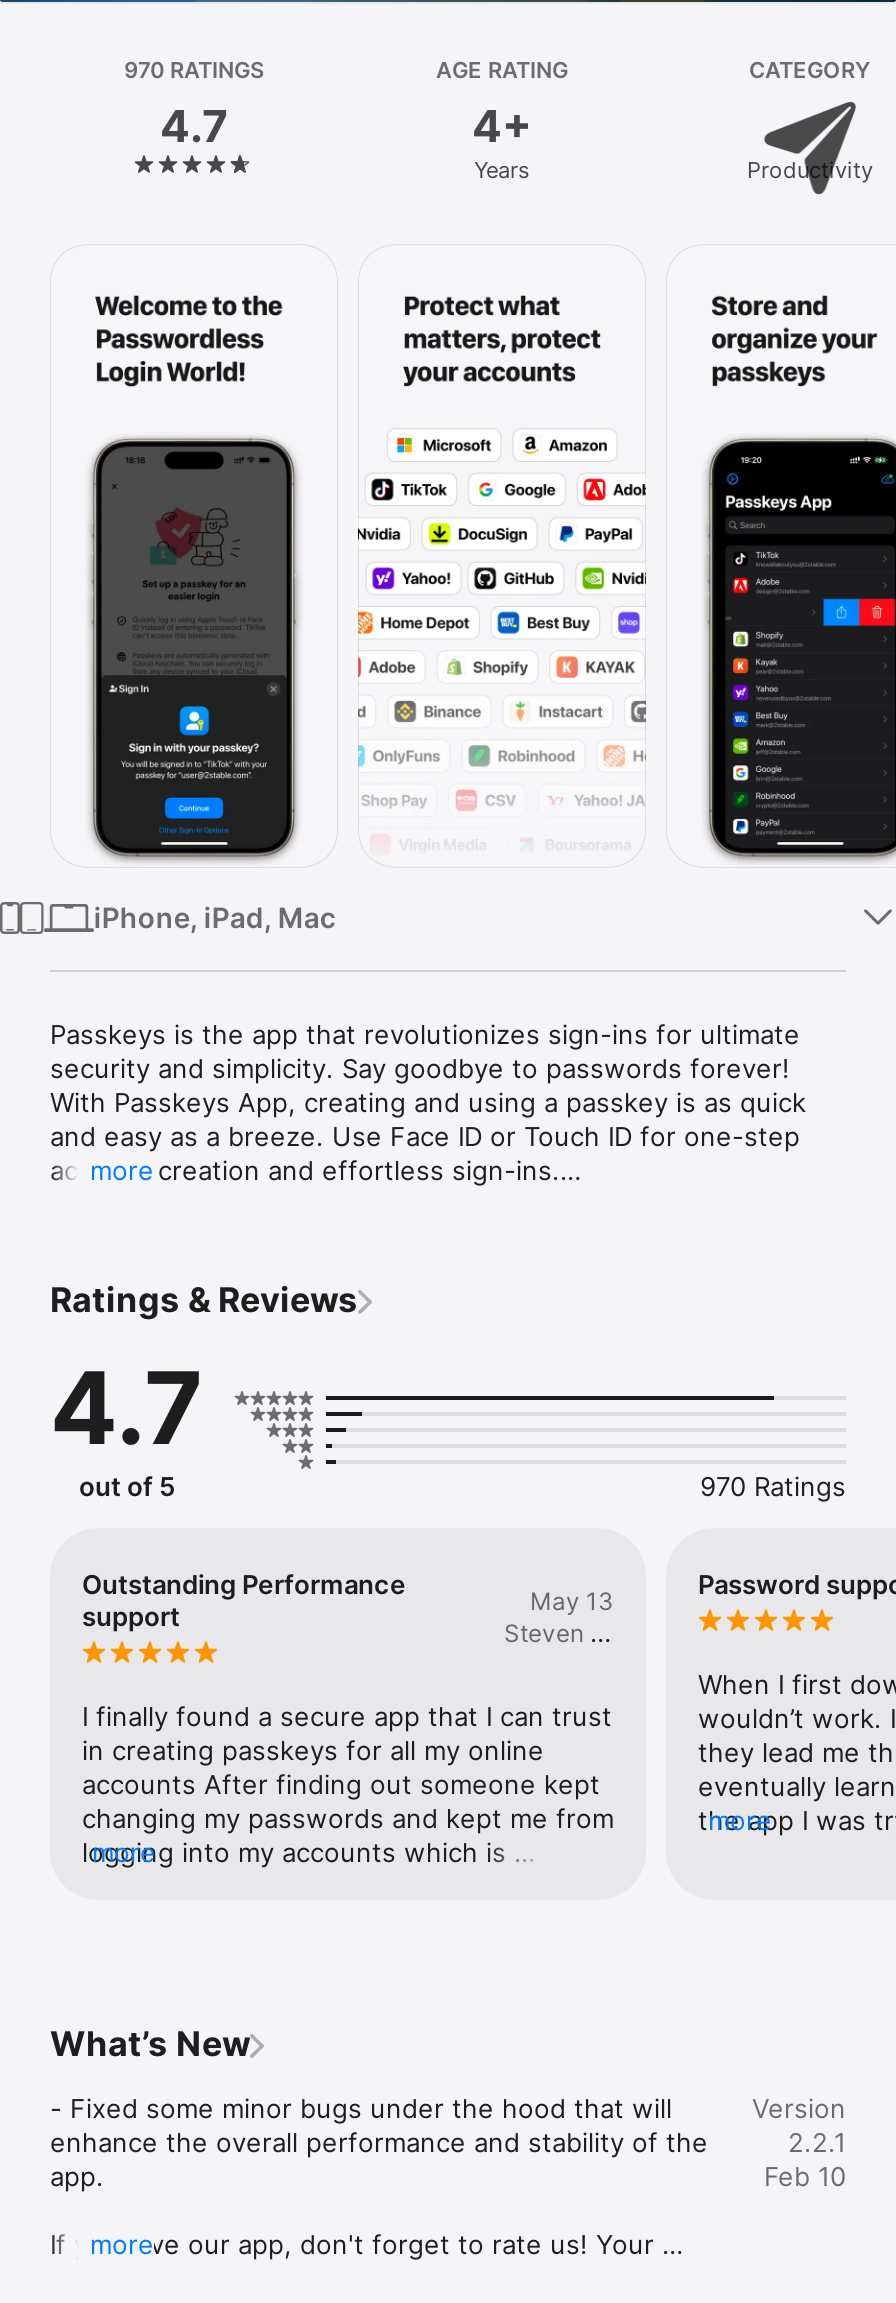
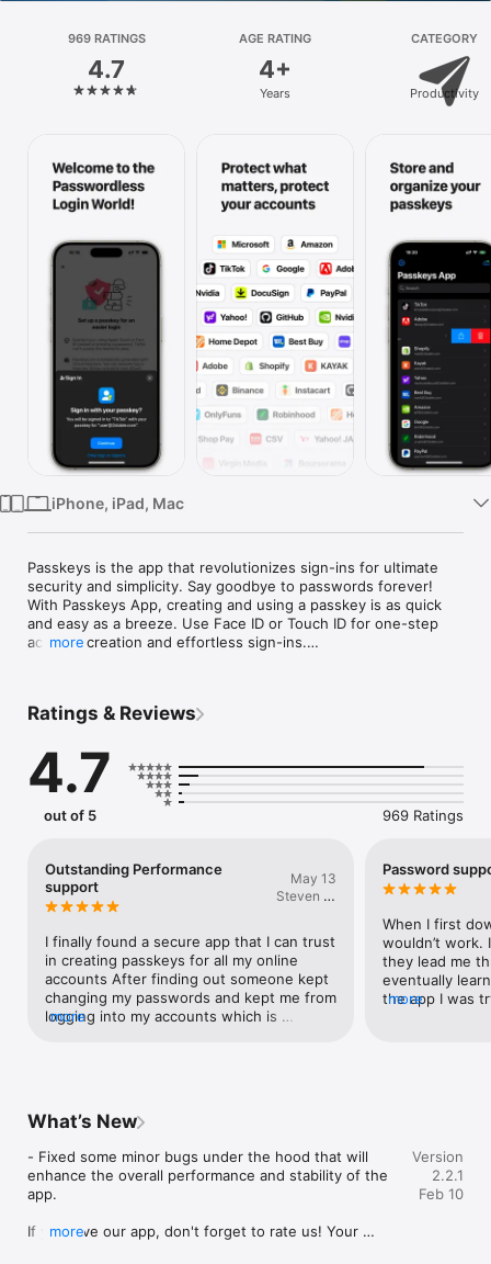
[124,56,264,84] 970 RATINGS -> [67,31,145,46] 969 RATINGS
[700,1470,846,1502] 970 Ratings -> [382,807,464,824] 969 Ratings

